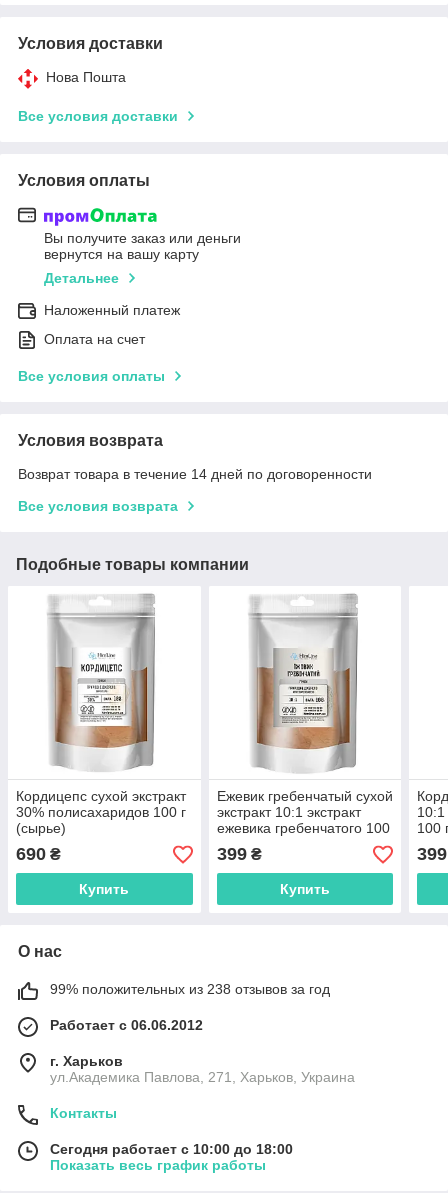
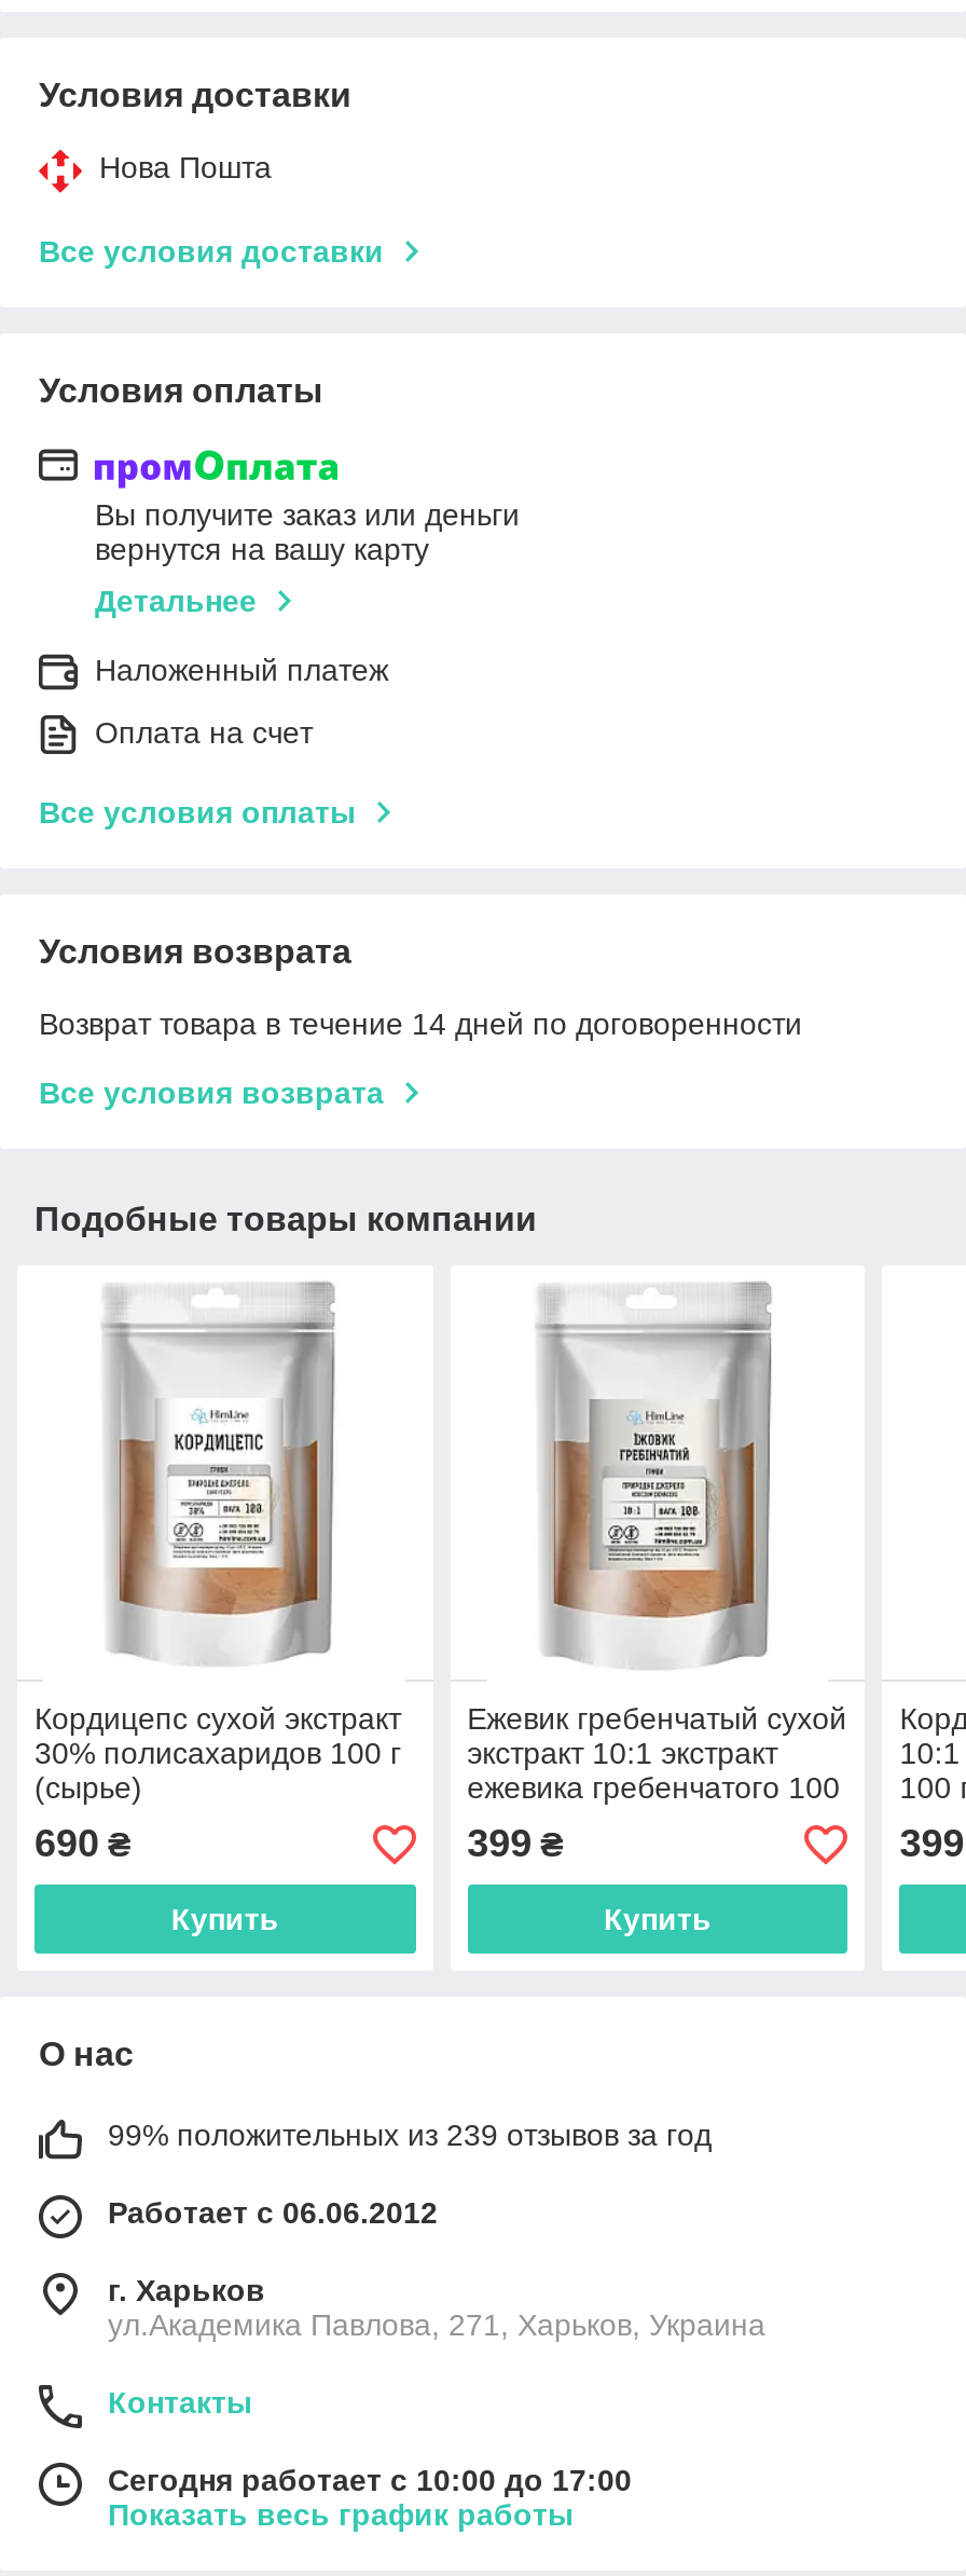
[50,981,330,997] 99% положительных из 238 отзывов за год -> [108,2118,712,2152] 99% положительных из 239 отзывов за год
[50,1141,293,1157] Сегодня работает с 10:00 до 18:00 -> [108,2463,632,2497] Сегодня работает с 10:00 до 17:00

